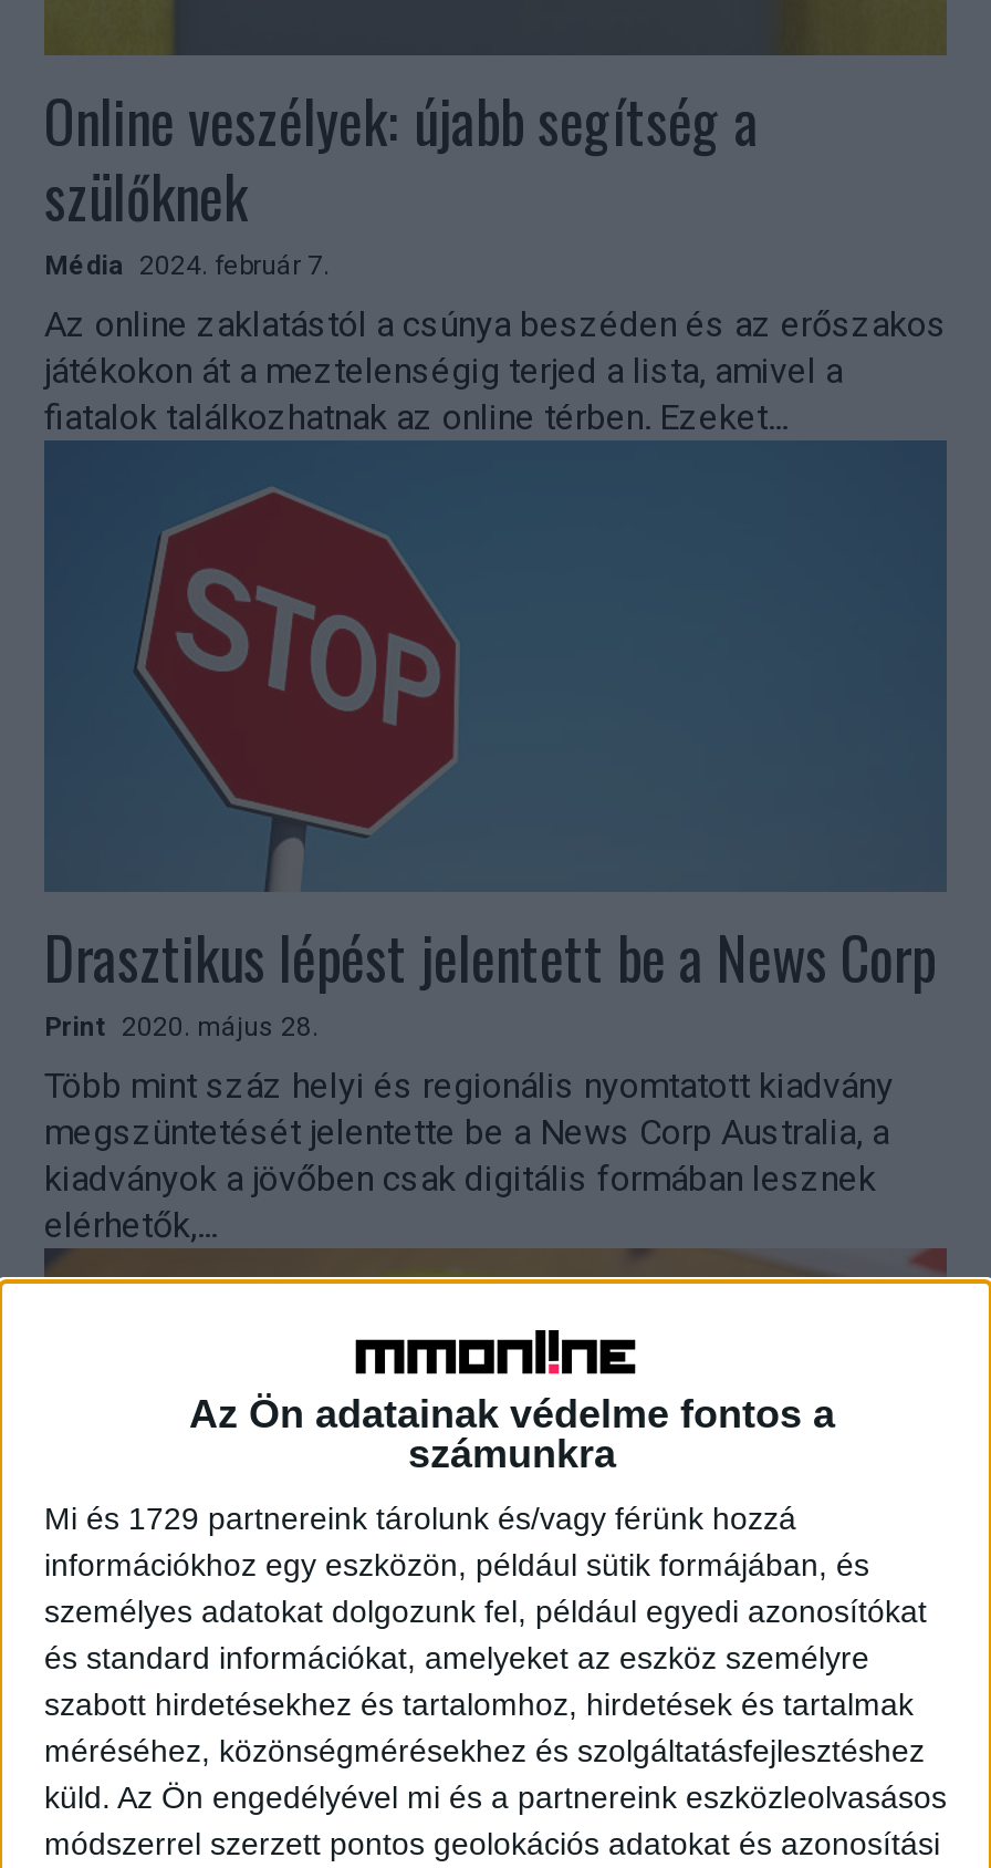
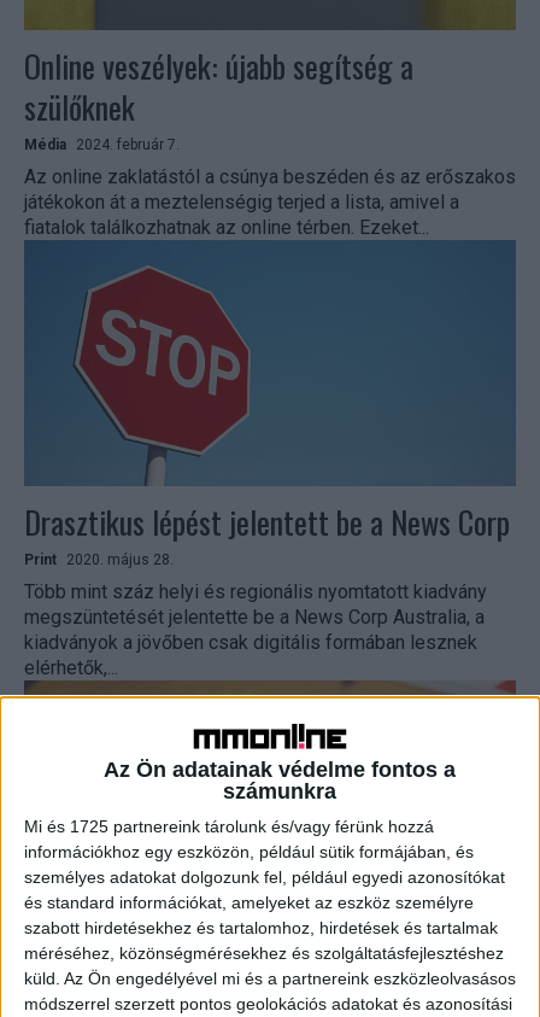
[44,1501,796,1536] Mi és 1729 partnereink tárolunk és/vagy férünk hozzá -> [24,817,434,836] Mi és 1725 partnereink tárolunk és/vagy férünk hozzá

